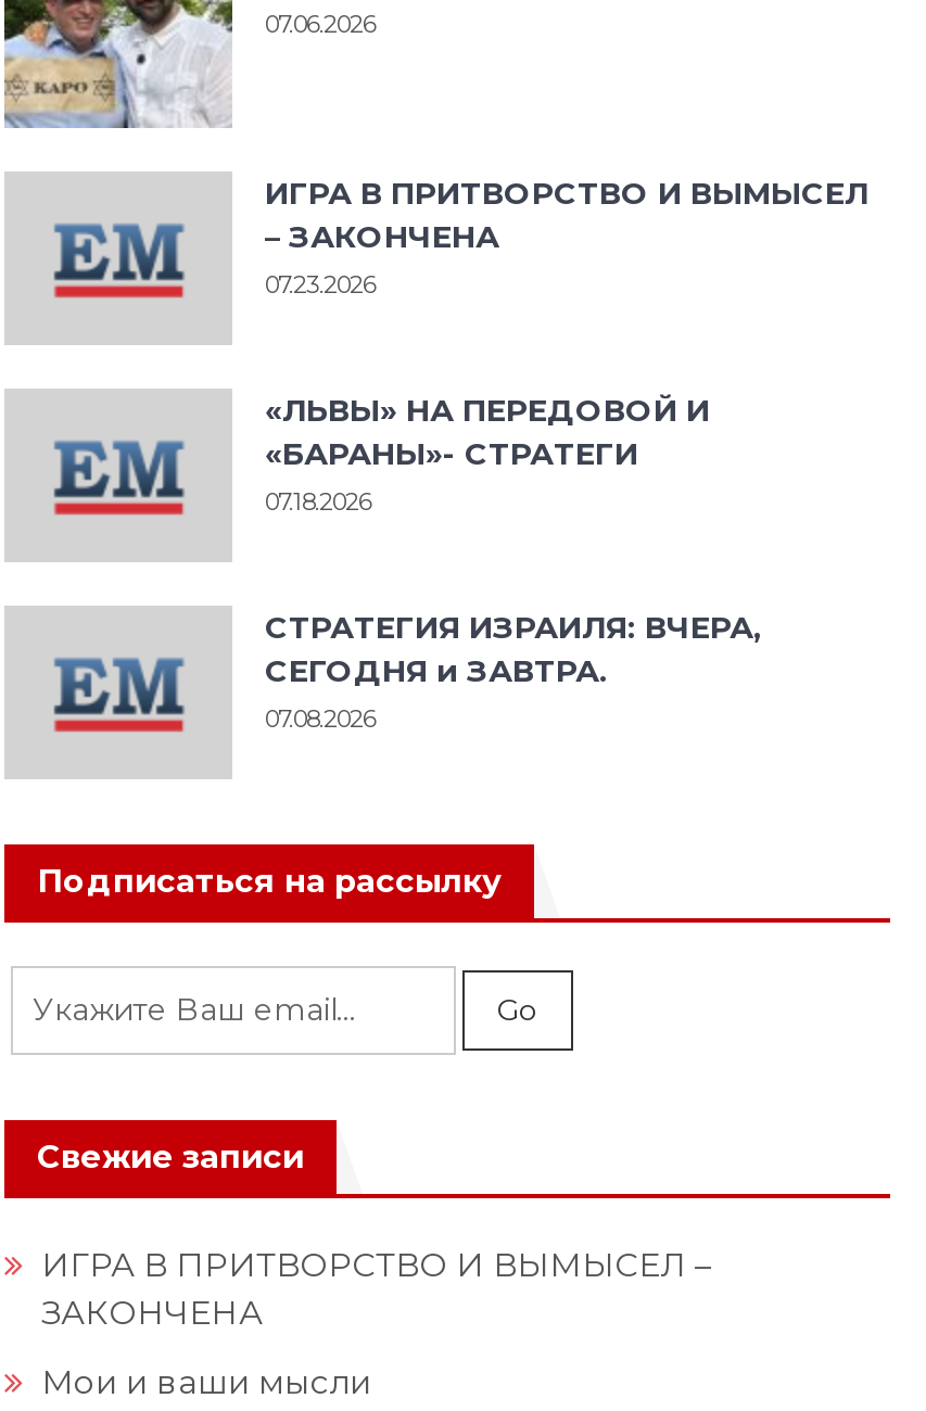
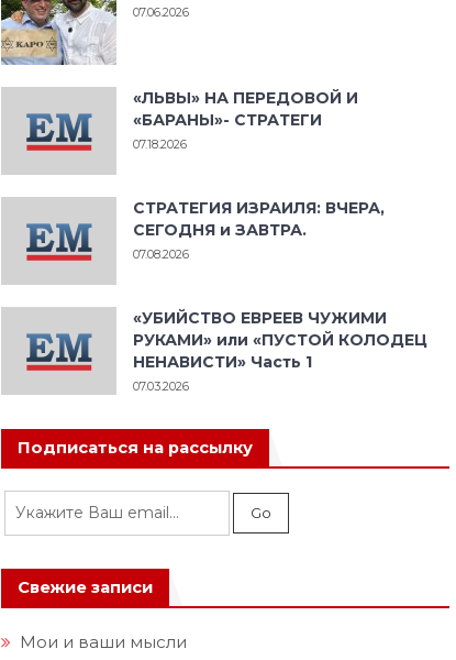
[265,173,868,299] ИГРА В ПРИТВОРСТВО И ВЫМЫСЕЛ | – ЗАКОНЧЕНА | 07.23.2026 -> none
moved [265,390,762,733] -> [133,88,385,261]: «ЛЬВЫ» НА ПЕРЕДОВОЙ И | «БАРАНЫ»- СТРАТЕГИ | 07.18.2026 | СТРАТЕГИЯ ИЗРАИЛЯ: ВЧЕРА, | СЕГОДНЯ и ЗАВТРА. | 07.08.2026
none -> [133,308,427,393] «УБИЙСТВО ЕВРЕЕВ ЧУЖИМИ | РУКАМИ» или «ПУСТОЙ КОЛОДЕЦ | НЕНАВИСТИ» Часть 1 | 07.03.2026
[41,1243,712,1332] ИГРА В ПРИТВОРСТВО И ВЫМЫСЕЛ – | ЗАКОНЧЕНА -> none

